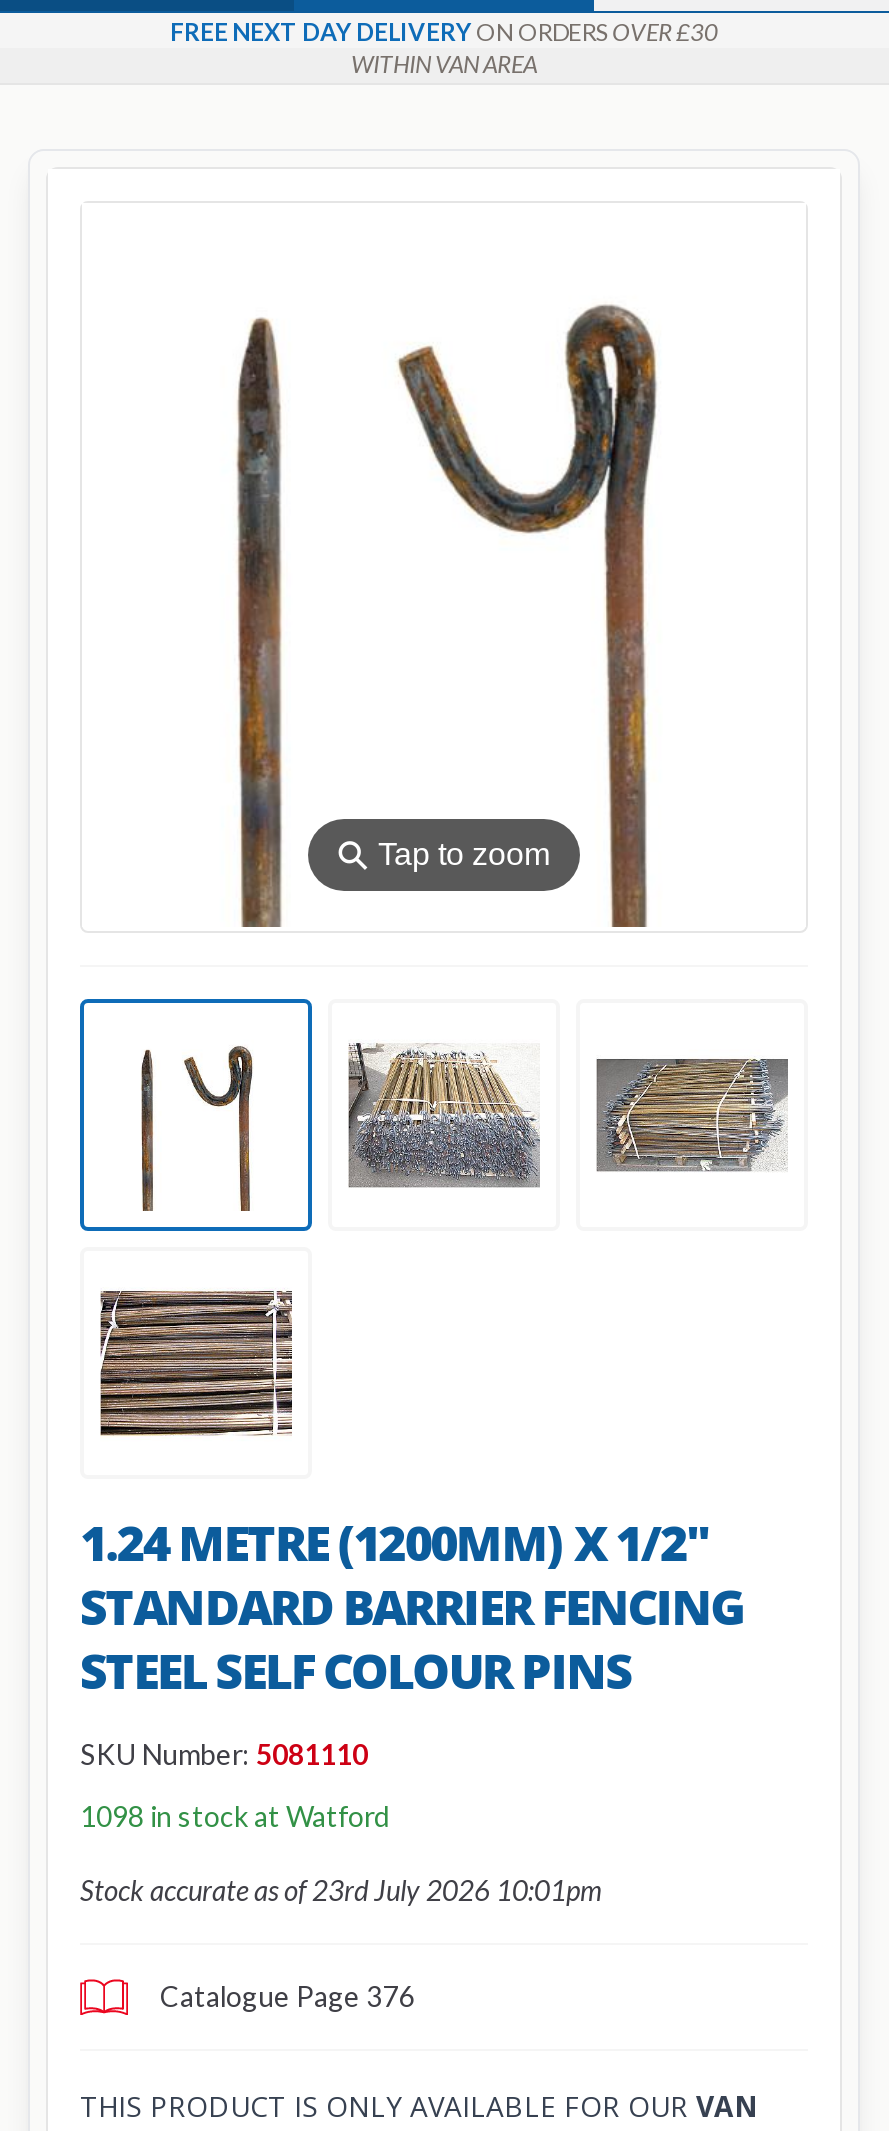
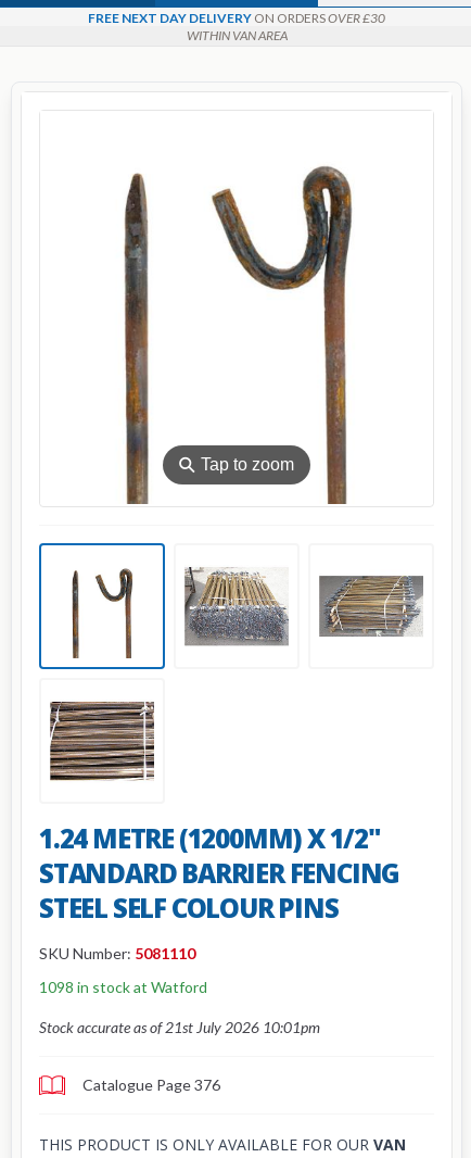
[80,1873,602,1907] Stock accurate as of 23rd July 2026 10:01pm -> [39,1018,320,1036] Stock accurate as of 21st July 2026 10:01pm

